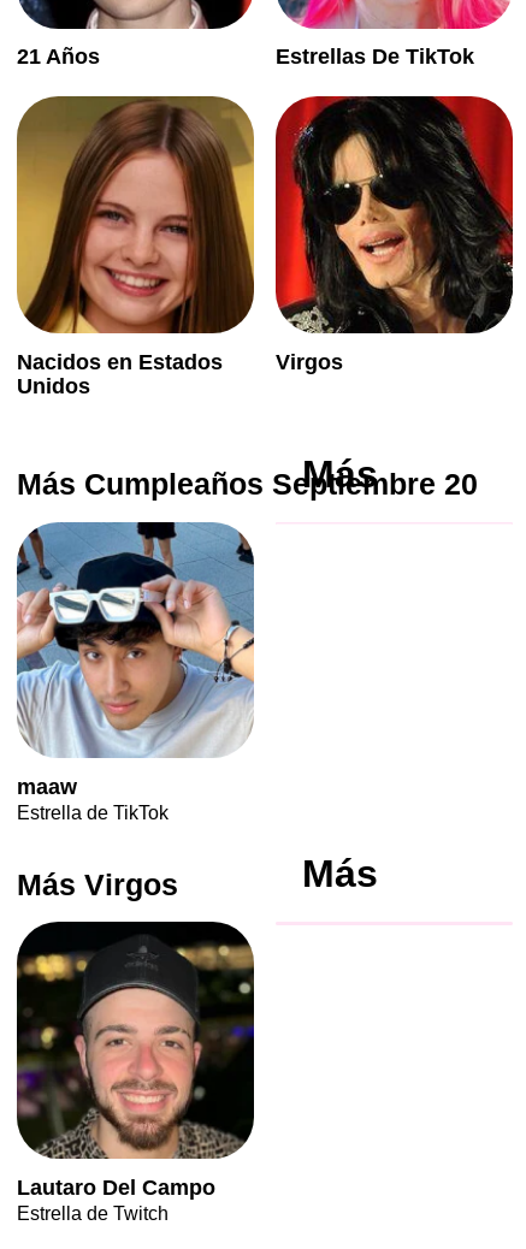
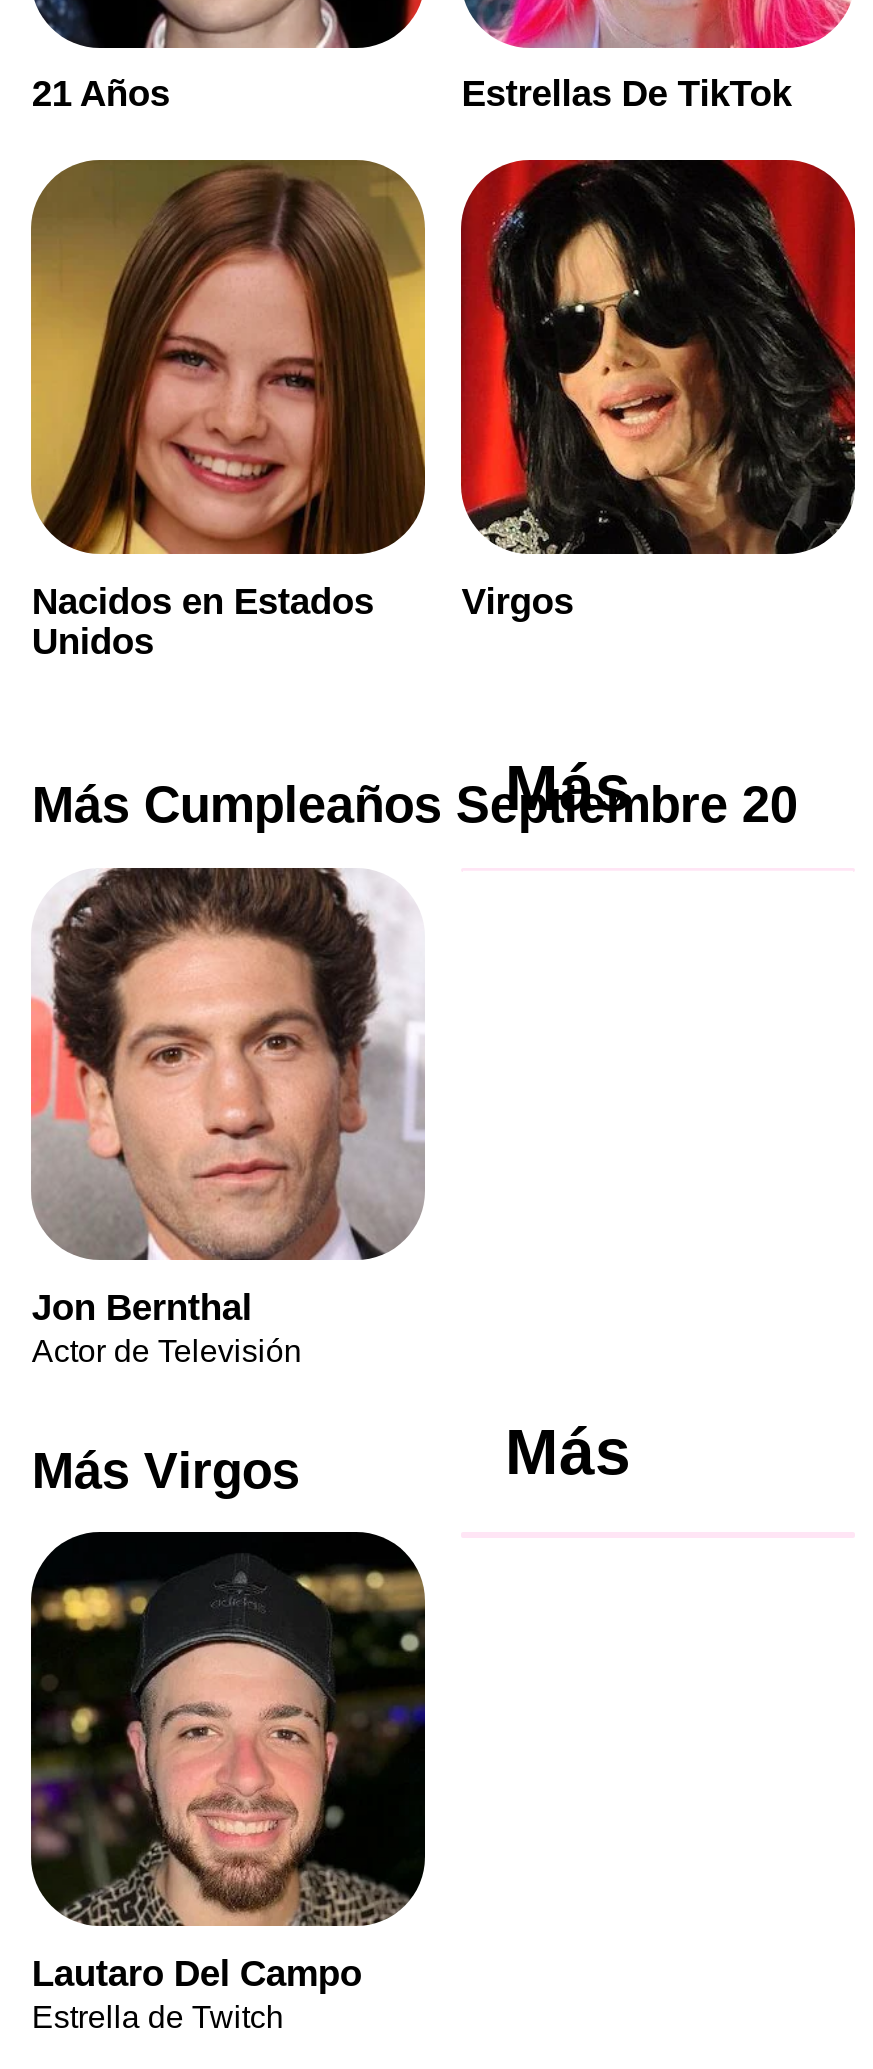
[16,521,255,824] [image] | maaw | Estrella de TikTok -> [29,866,425,1369] [image] | Jon Bernthal | Actor de Televisión

